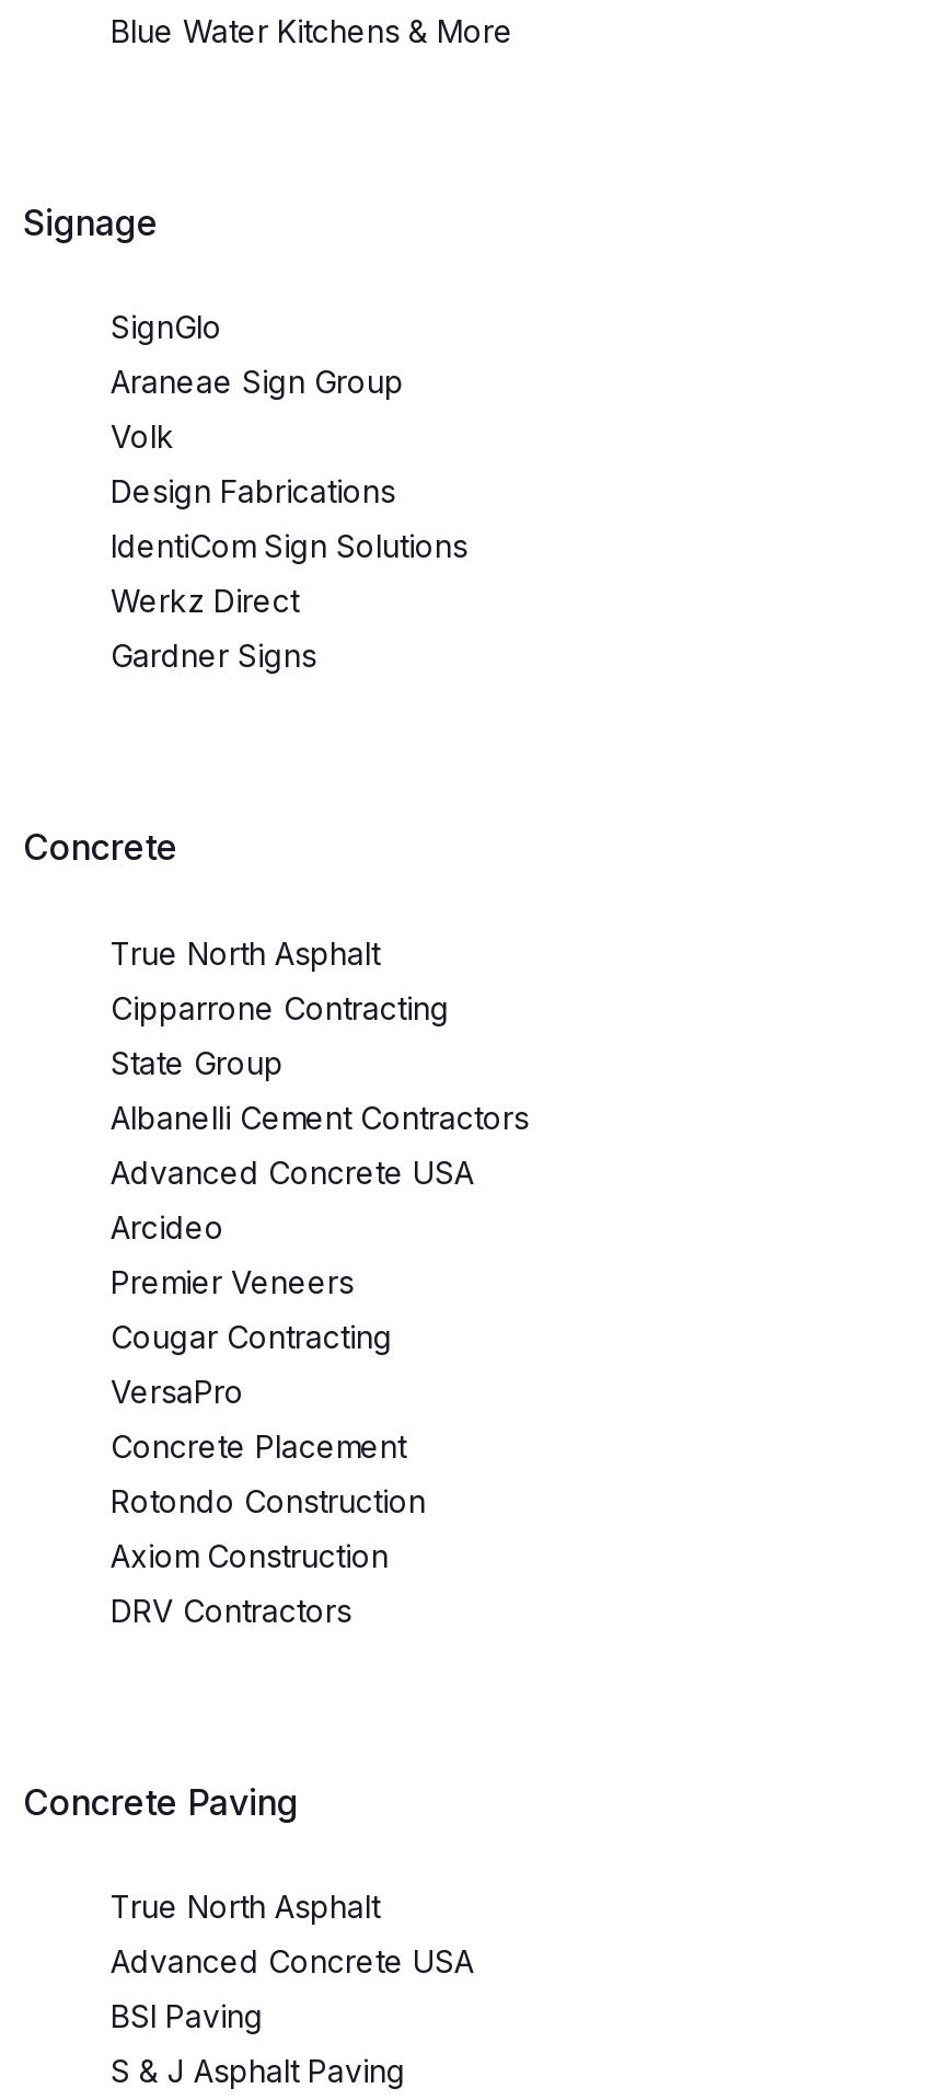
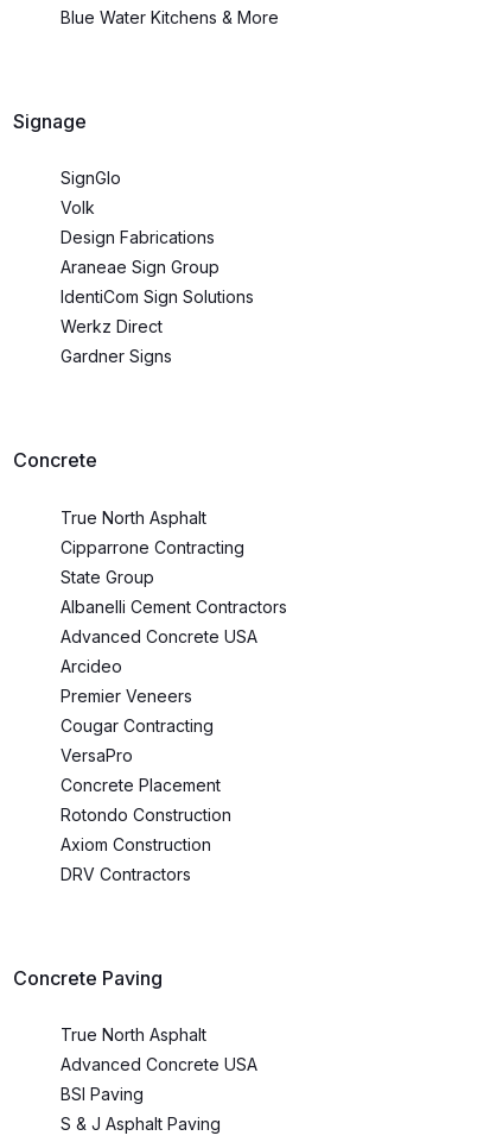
moved [111,363,404,400] -> [61,257,219,277]: Araneae Sign Group
moved [111,418,395,510] -> [61,198,215,247]: Volk | Design Fabrications

